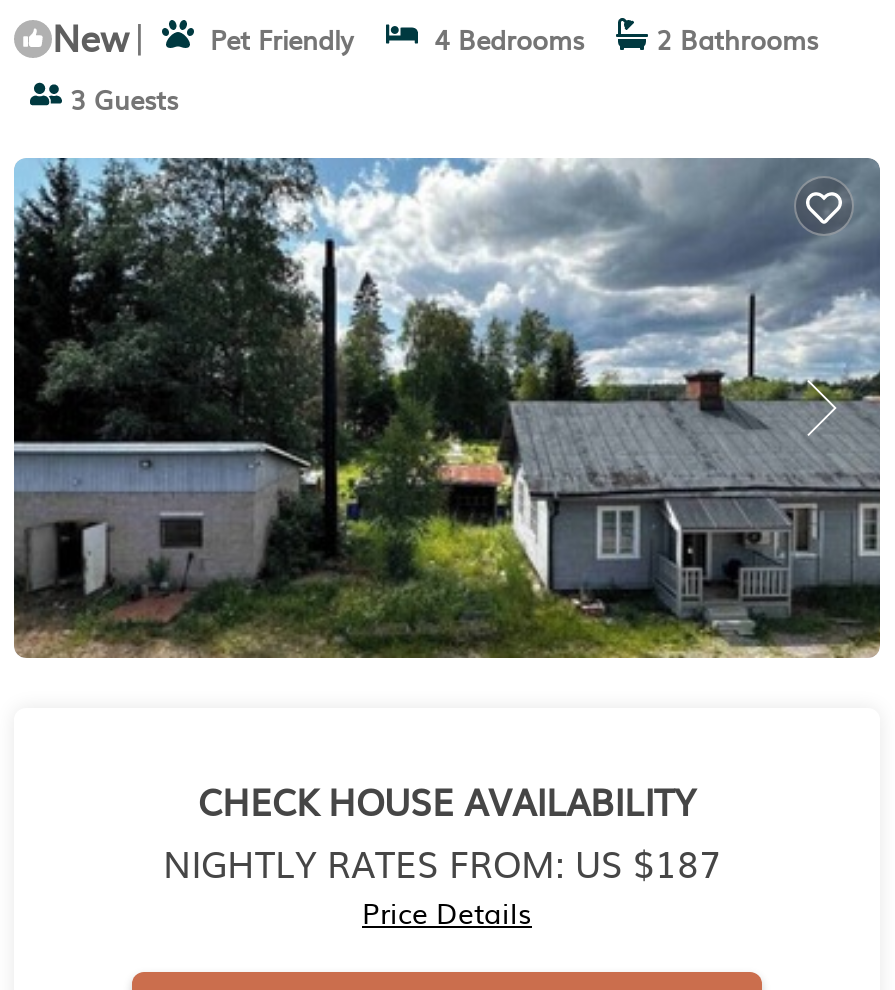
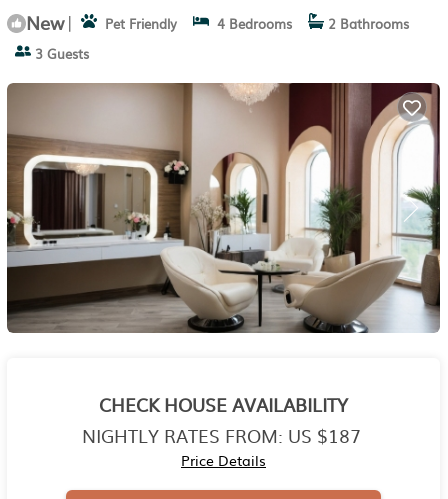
[12,156,880,660] [image] -> [6,82,441,334] [image]

